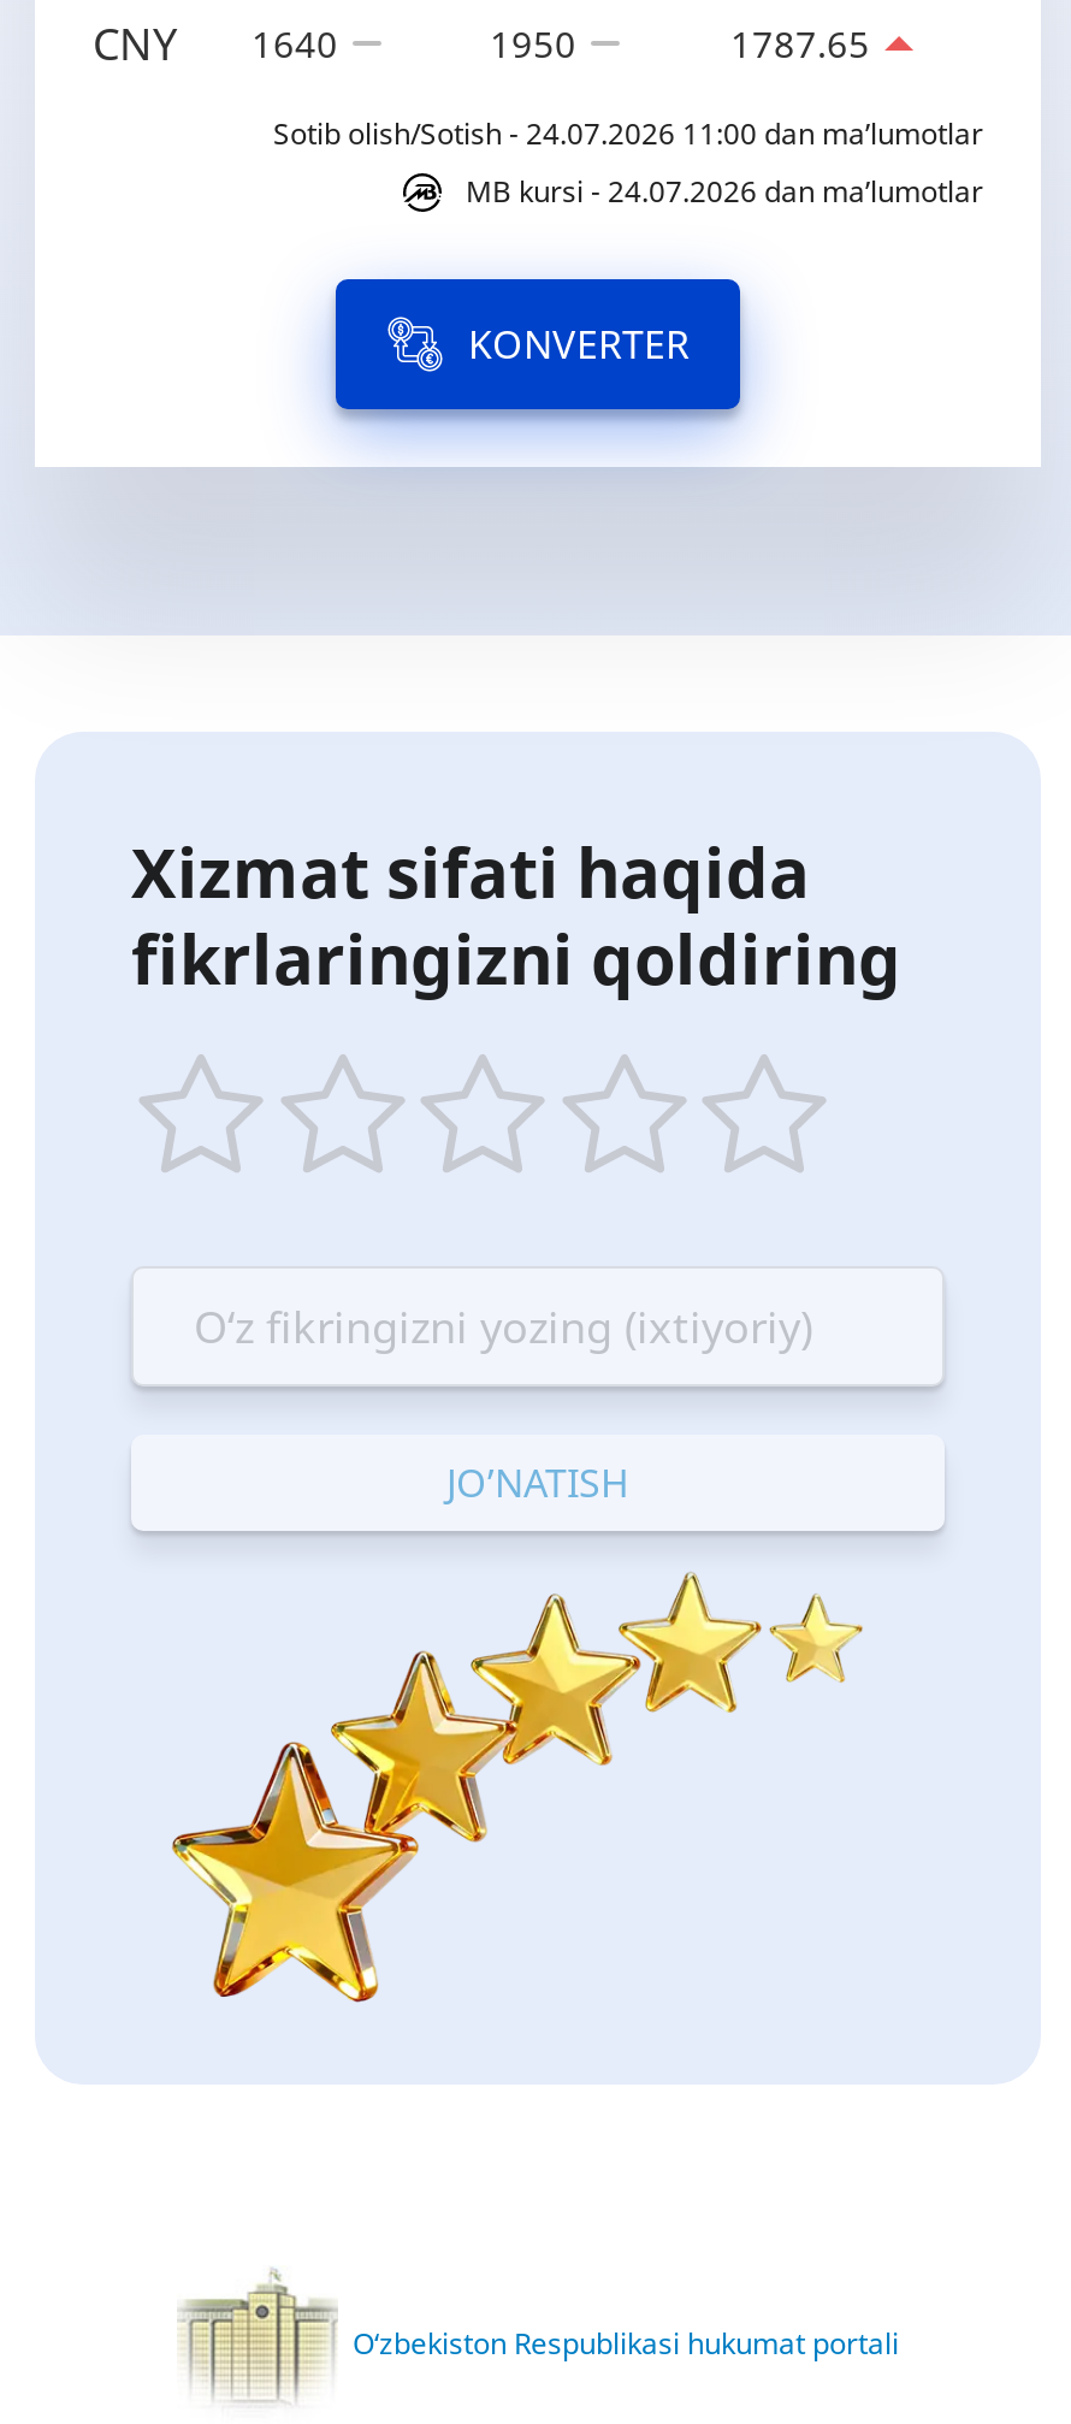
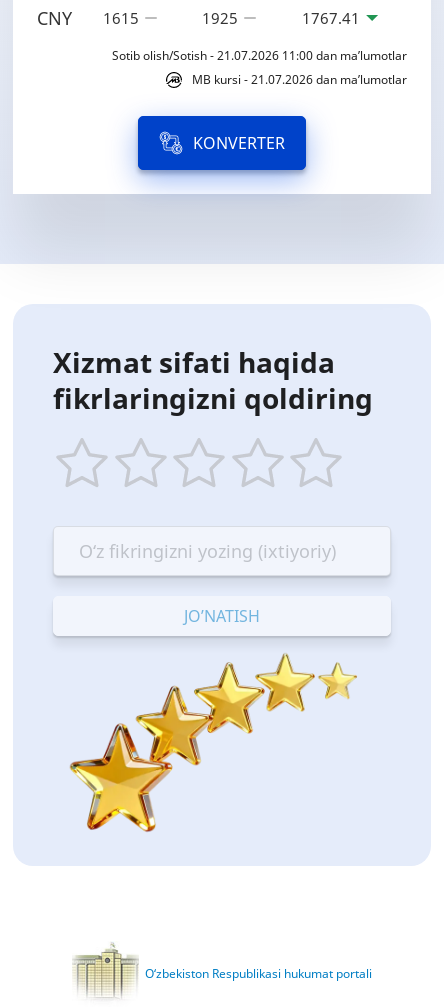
[93,14,338,72] CNY 1640 -> [37,6,139,30] CNY 1615
[490,19,576,67] 1950 -> [202,8,238,28] 1925
[730,19,870,67] 1787.65 -> [302,8,360,28] 1767.41
[273,113,983,154] Sotib olish/Sotish - 24.07.2026 11:00 dan ma’lumotlar -> [112,47,407,64] Sotib olish/Sotish - 21.07.2026 11:00 dan ma’lumotlar
[466,171,983,212] MB kursi - 24.07.2026 dan ma’lumotlar -> [192,71,407,88] MB kursi - 21.07.2026 dan ma’lumotlar

